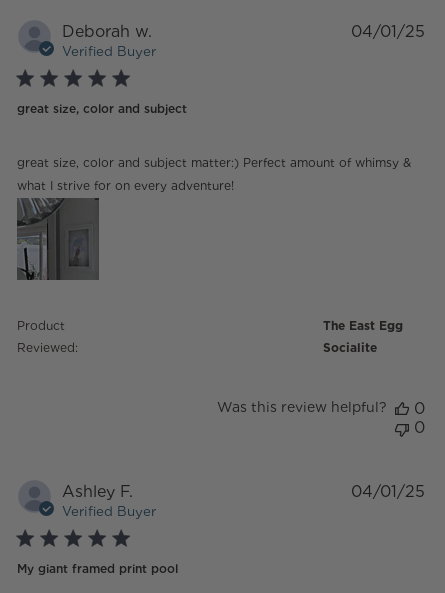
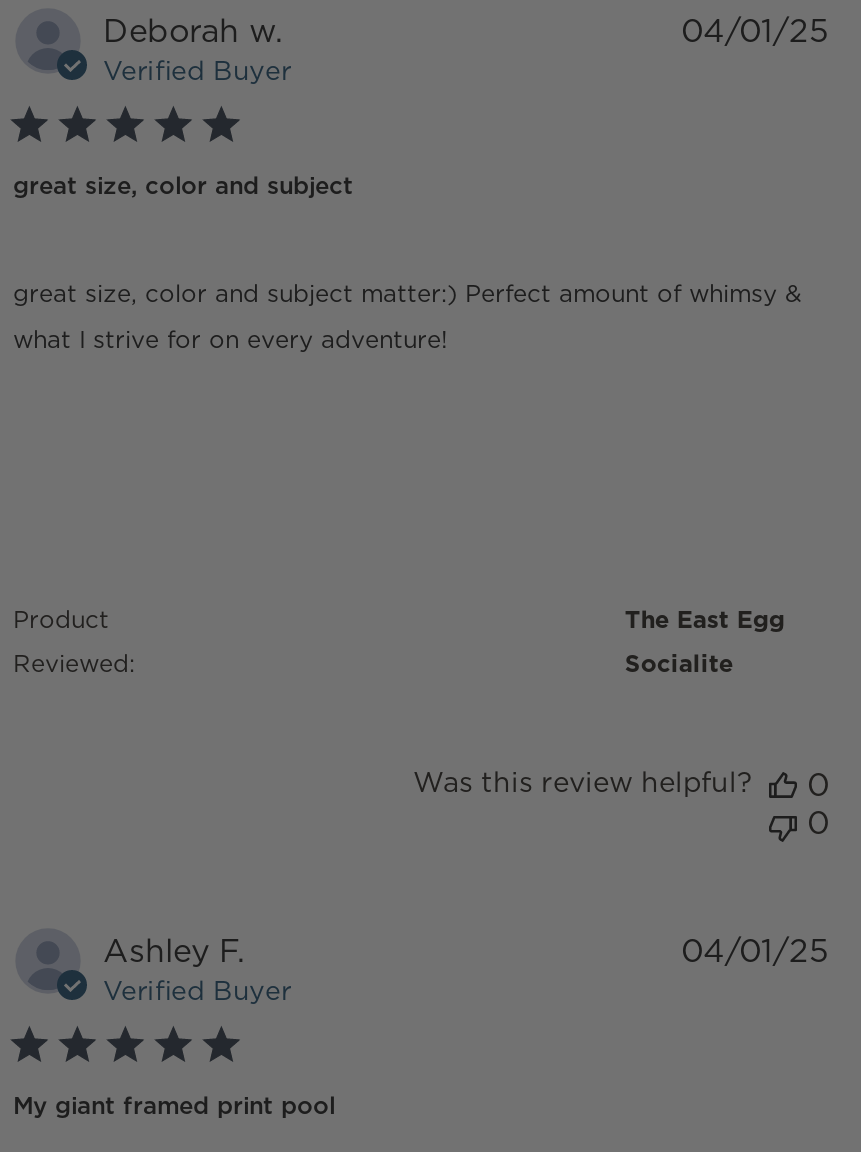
[16,197,100,281] [image] -> none

